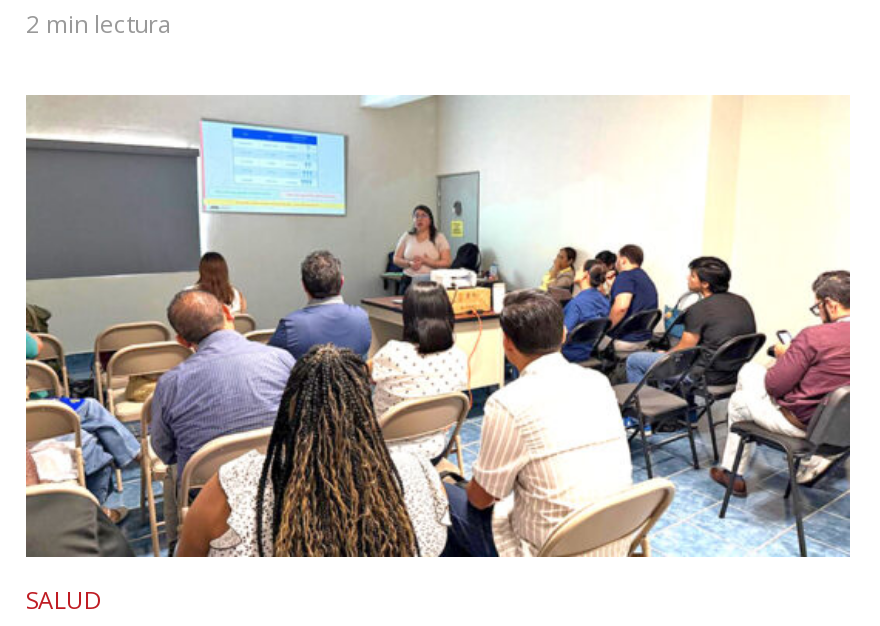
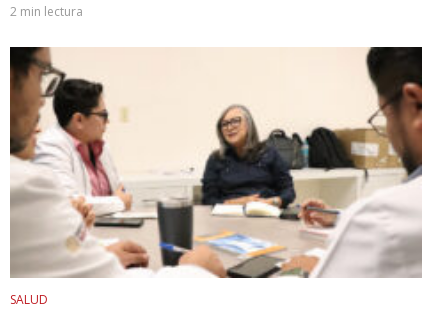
[24,94,852,558] [image] -> [9,46,423,279] [image]

